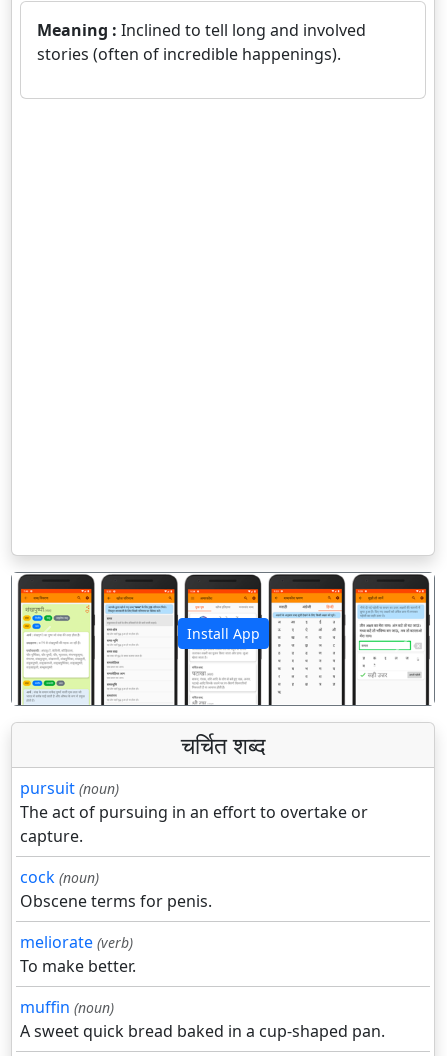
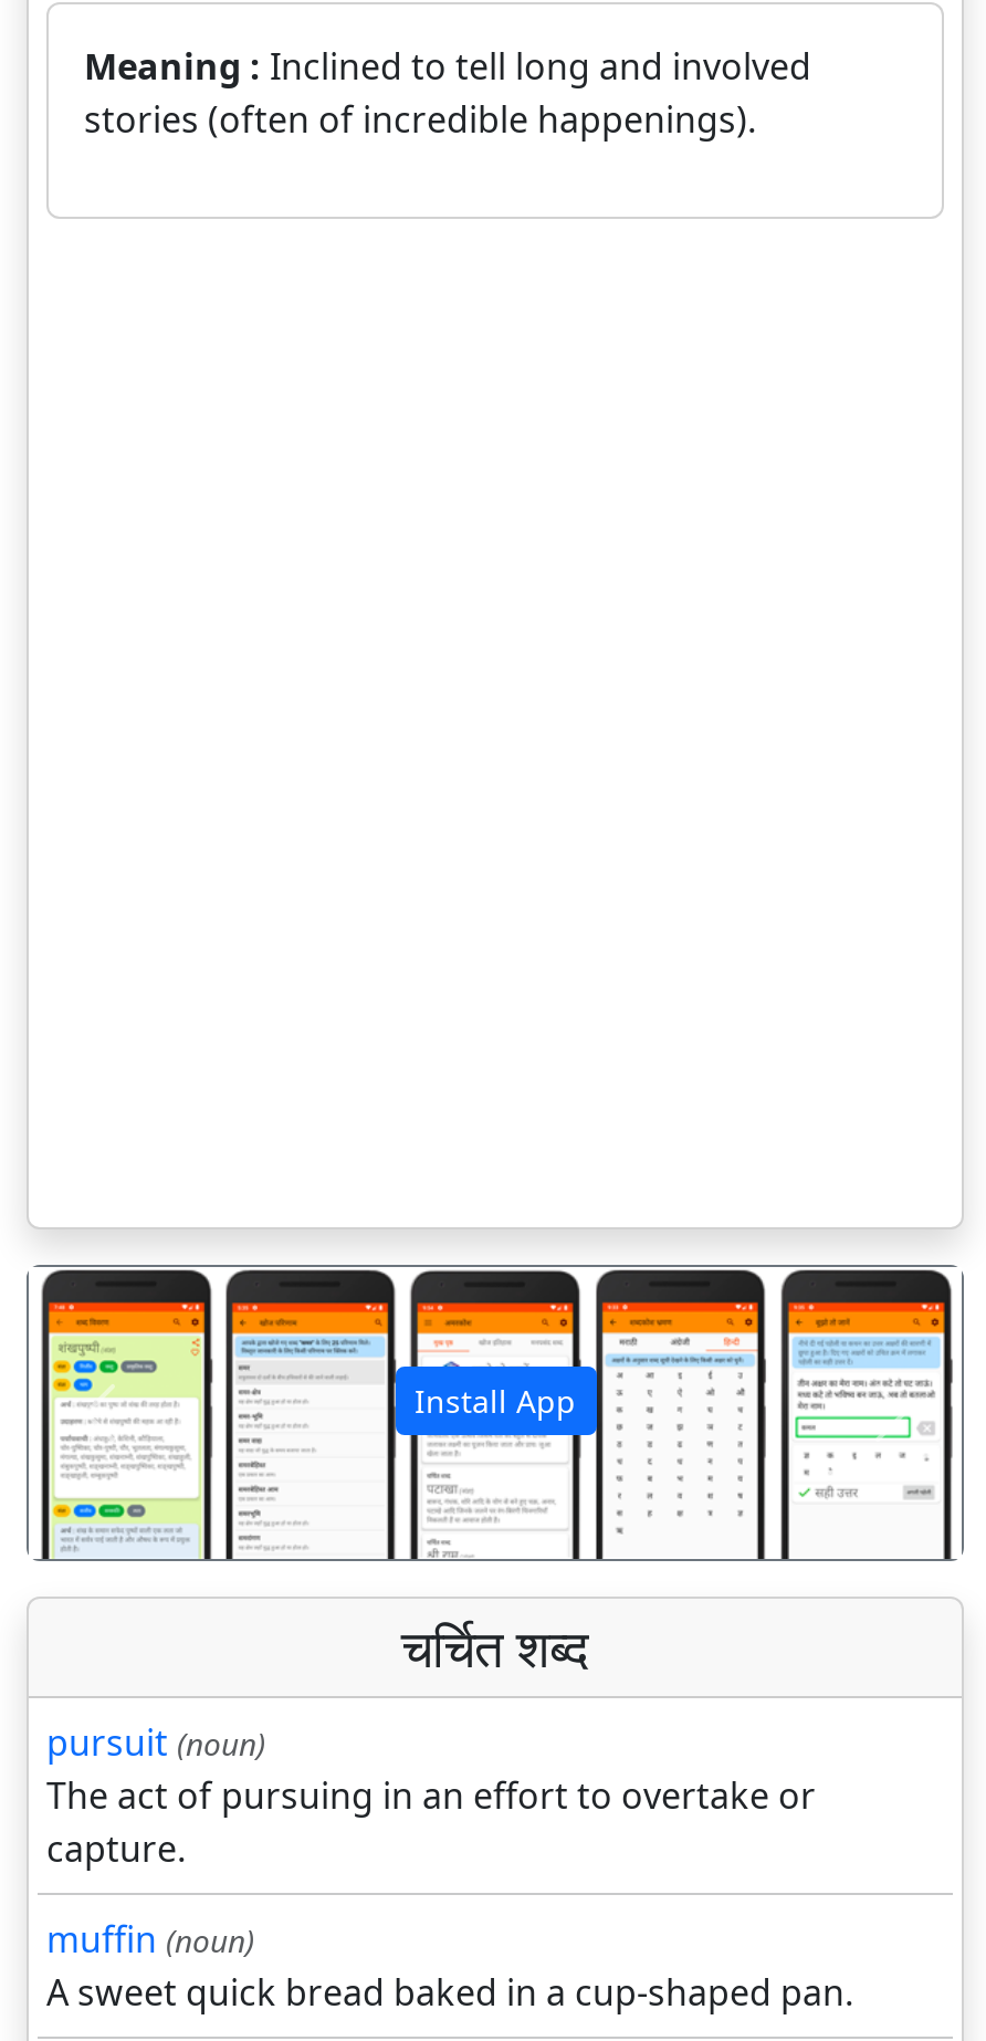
[20,866,212,977] cock (noun) | Obscene terms for penis. | meliorate (verb) | To make better. -> none

